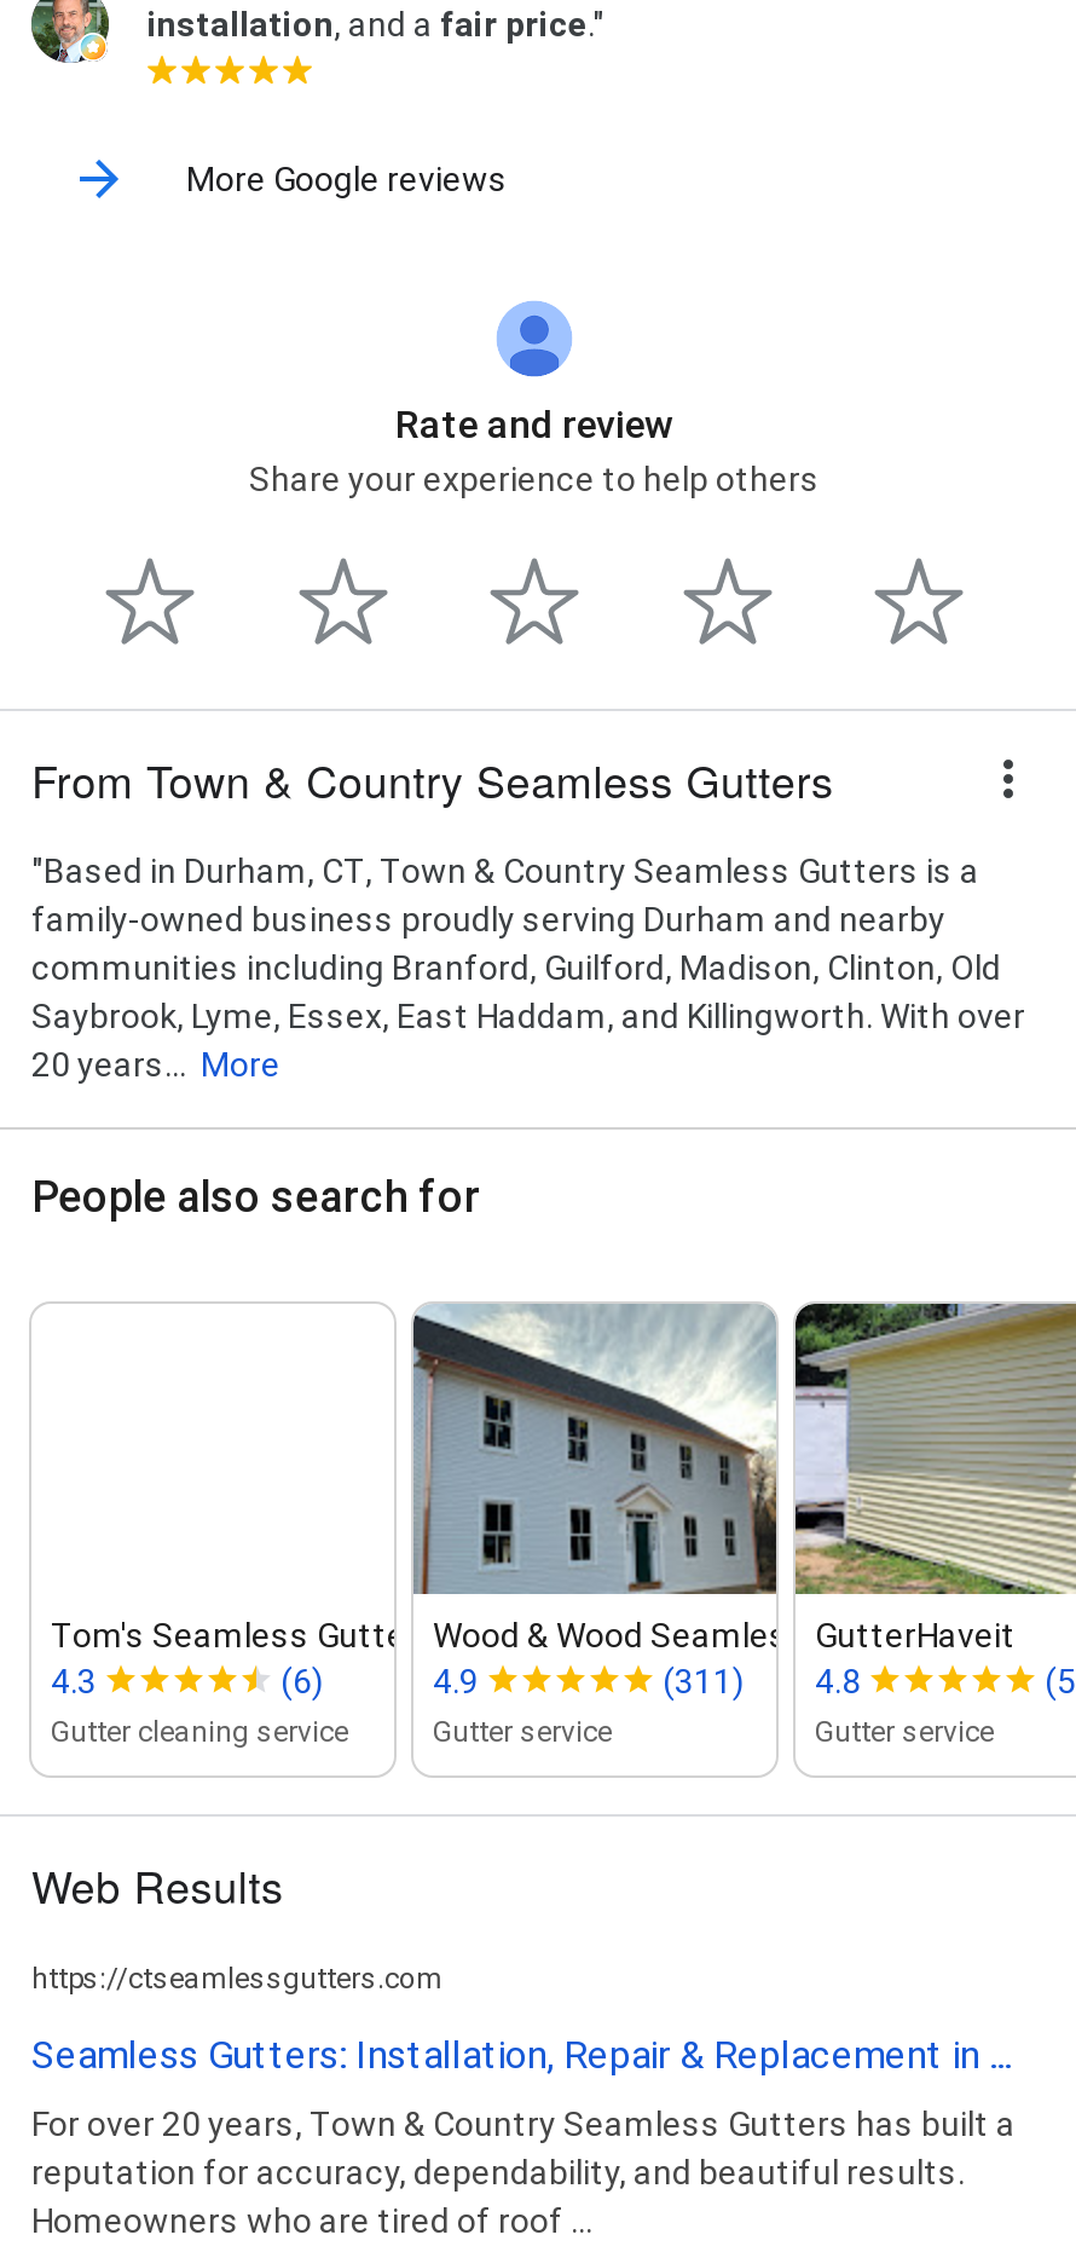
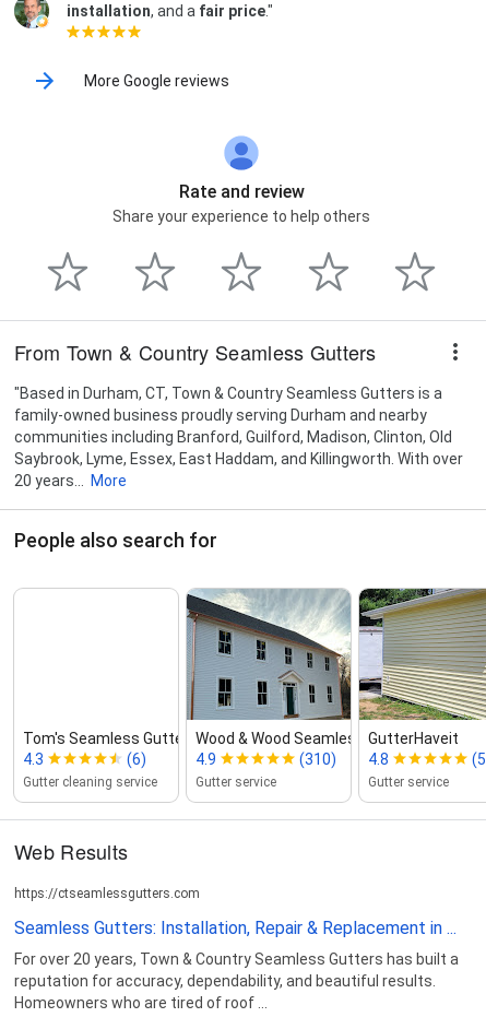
[663,1661,861,1700] (311) 4.8 -> [299,750,389,768] (310) 4.8

